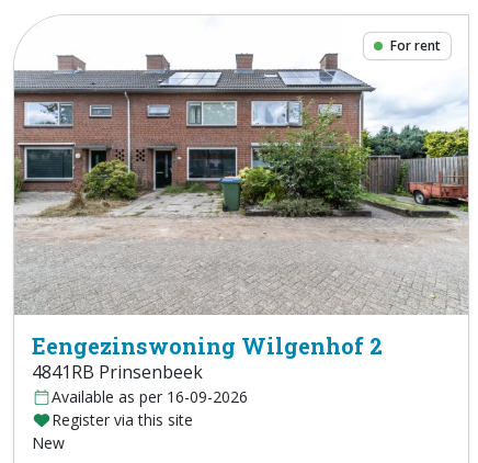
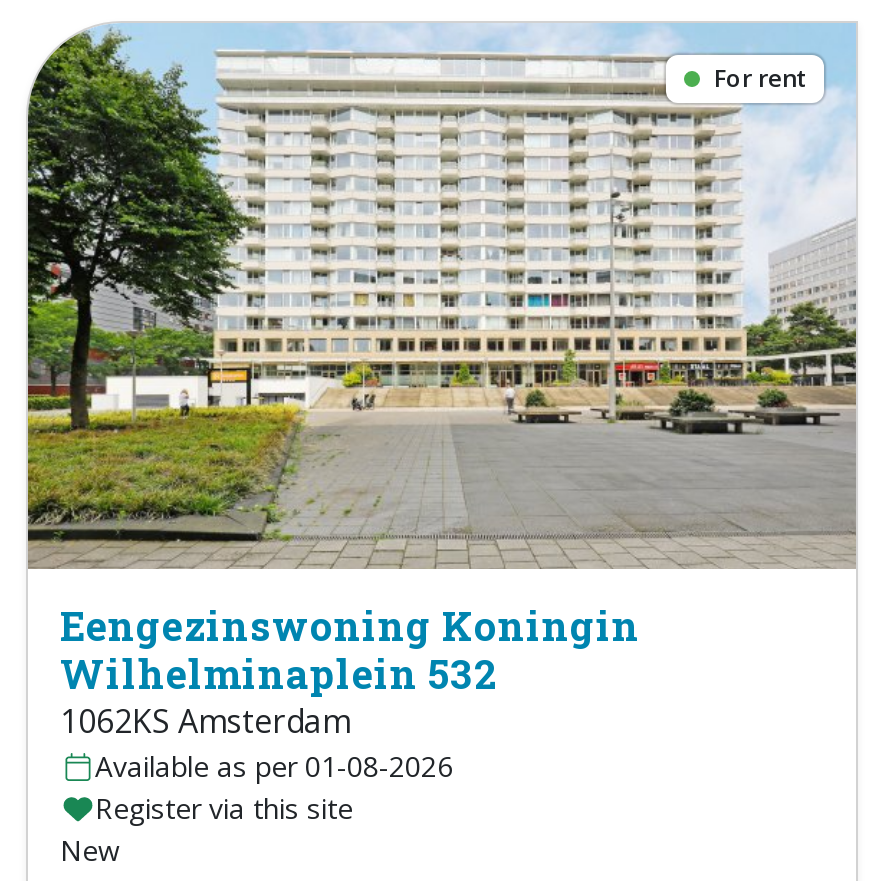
[13,15,468,407] [image] | Eengezinswoning Wilgenhof 2 | 4841RB Prinsenbeek | Available as per 16-09-2026 -> [26,22,856,786] [image] | Eengezinswoning Koningin | Wilhelminaplein 532 | 1062KS Amsterdam | Available as per 01-08-2026

